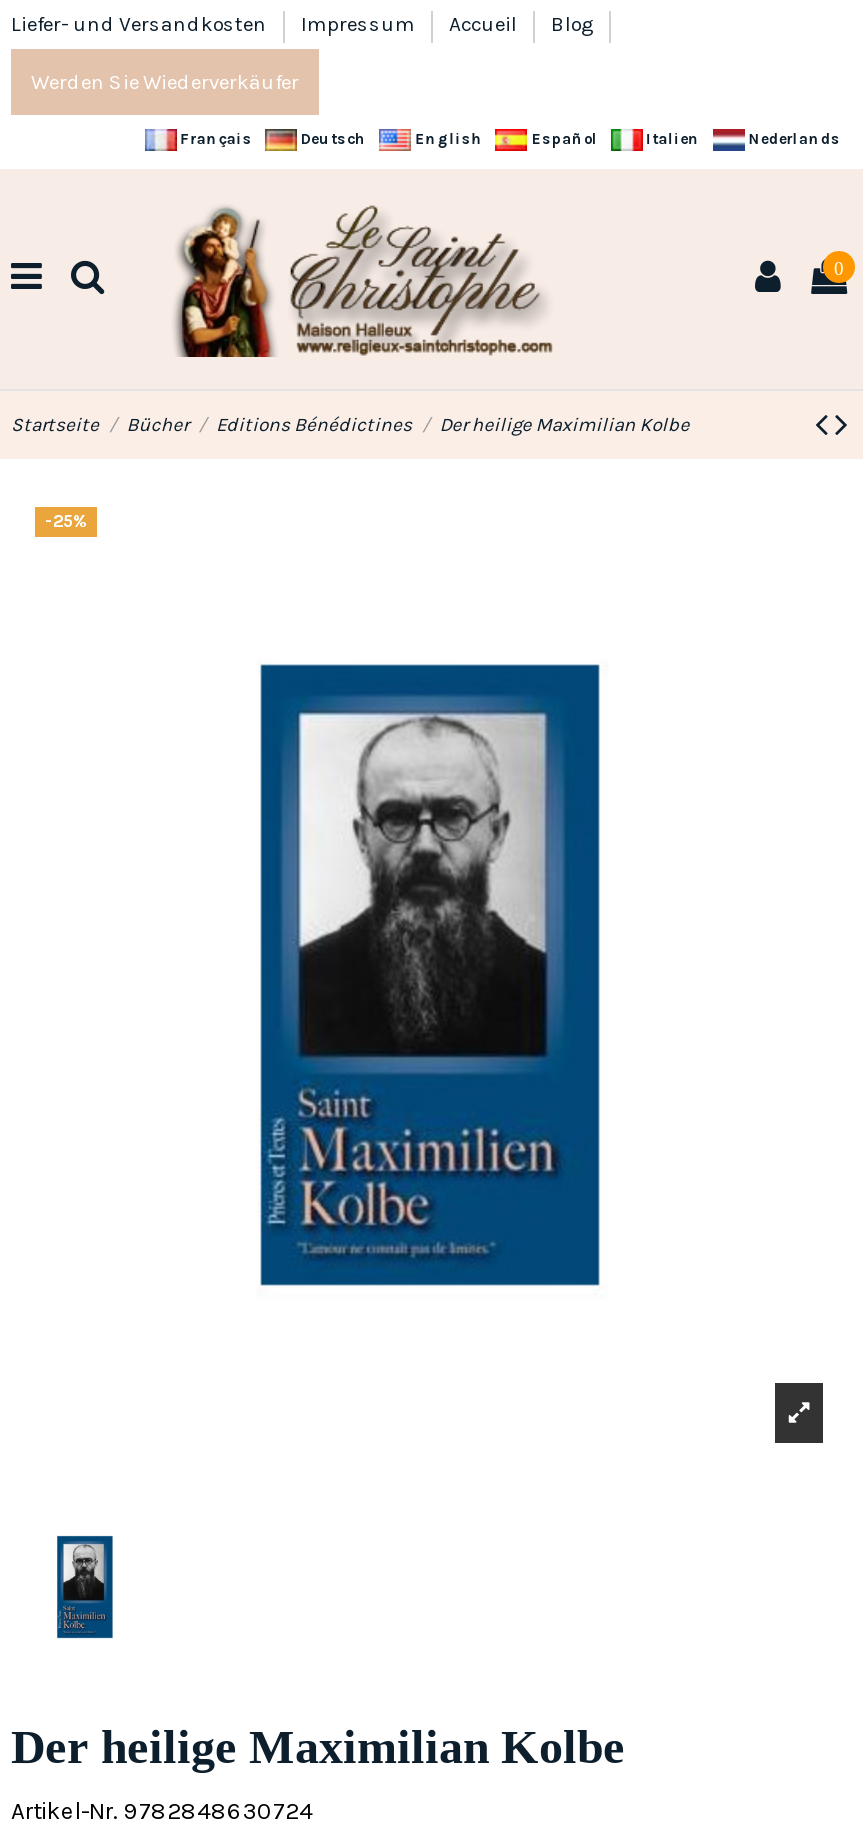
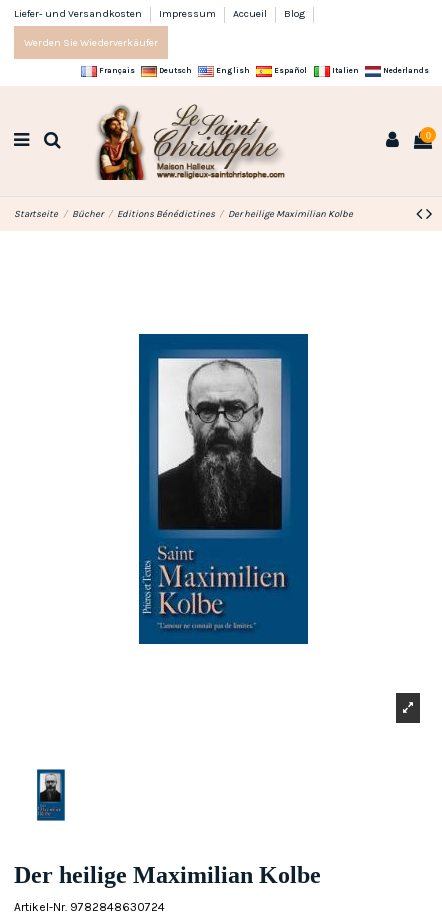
[45,512,87,532] -25% -> none

